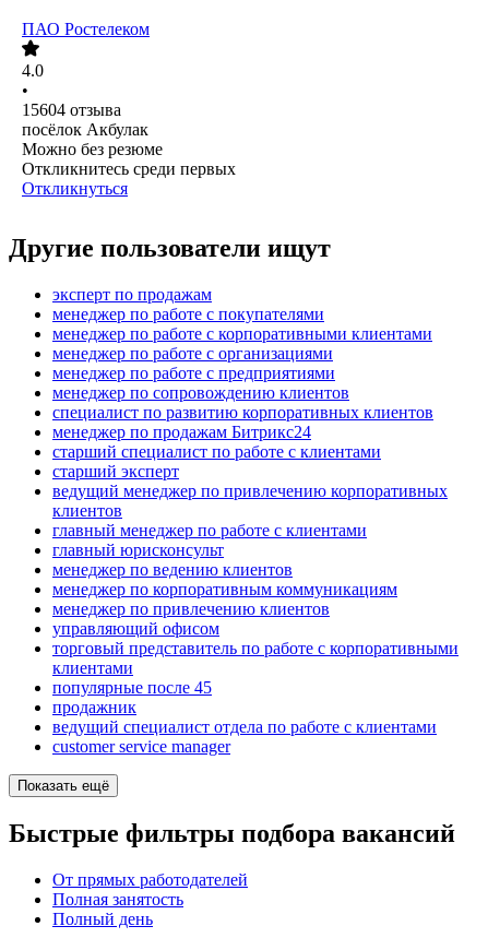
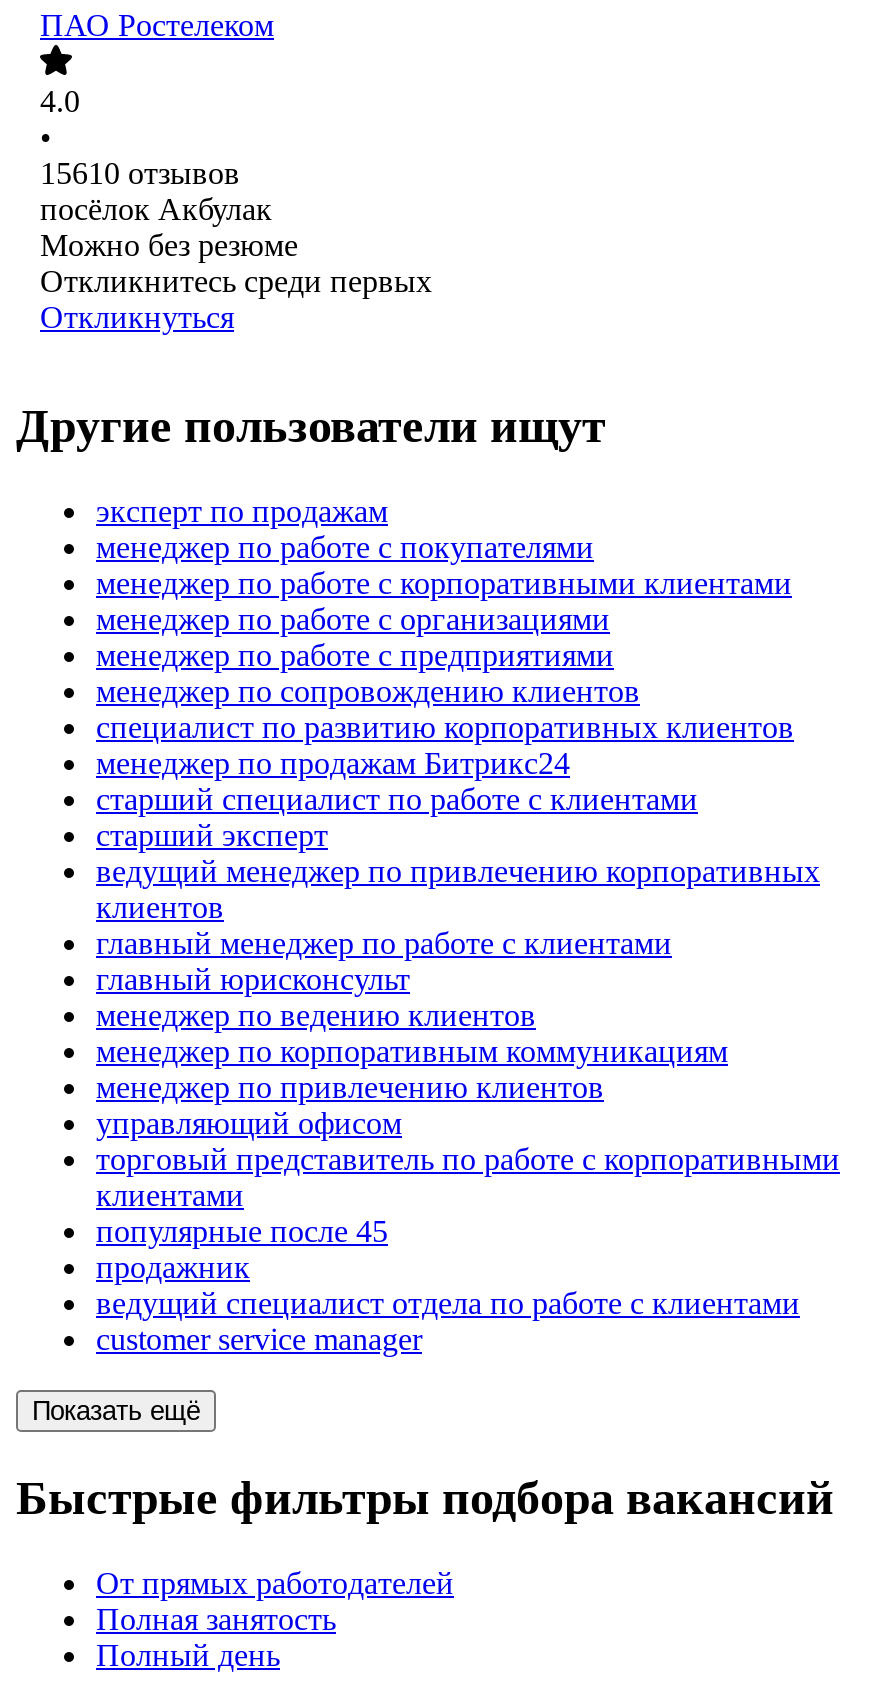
[22,101,121,120] 15604 отзыва -> [40,157,240,191] 15610 отзывов

